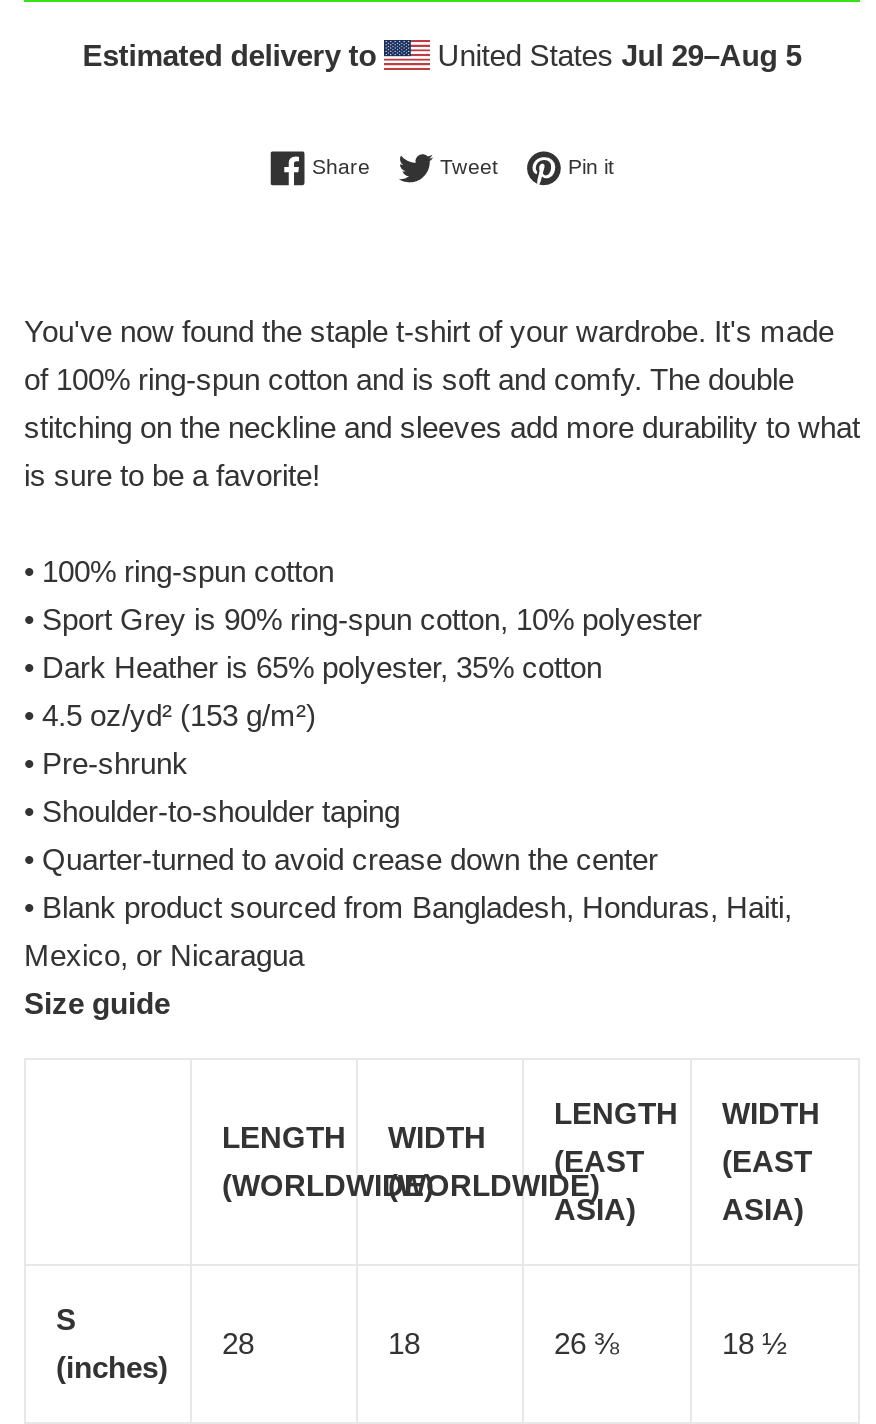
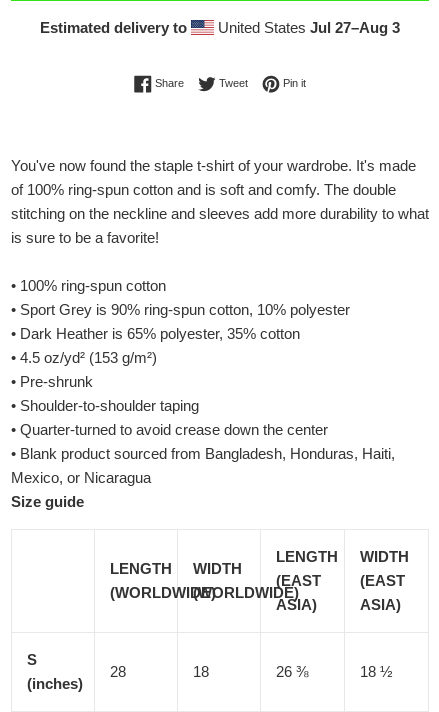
[430,38,802,72] United States Jul 29–Aug 5 -> [214,19,400,36] United States Jul 27–Aug 3

